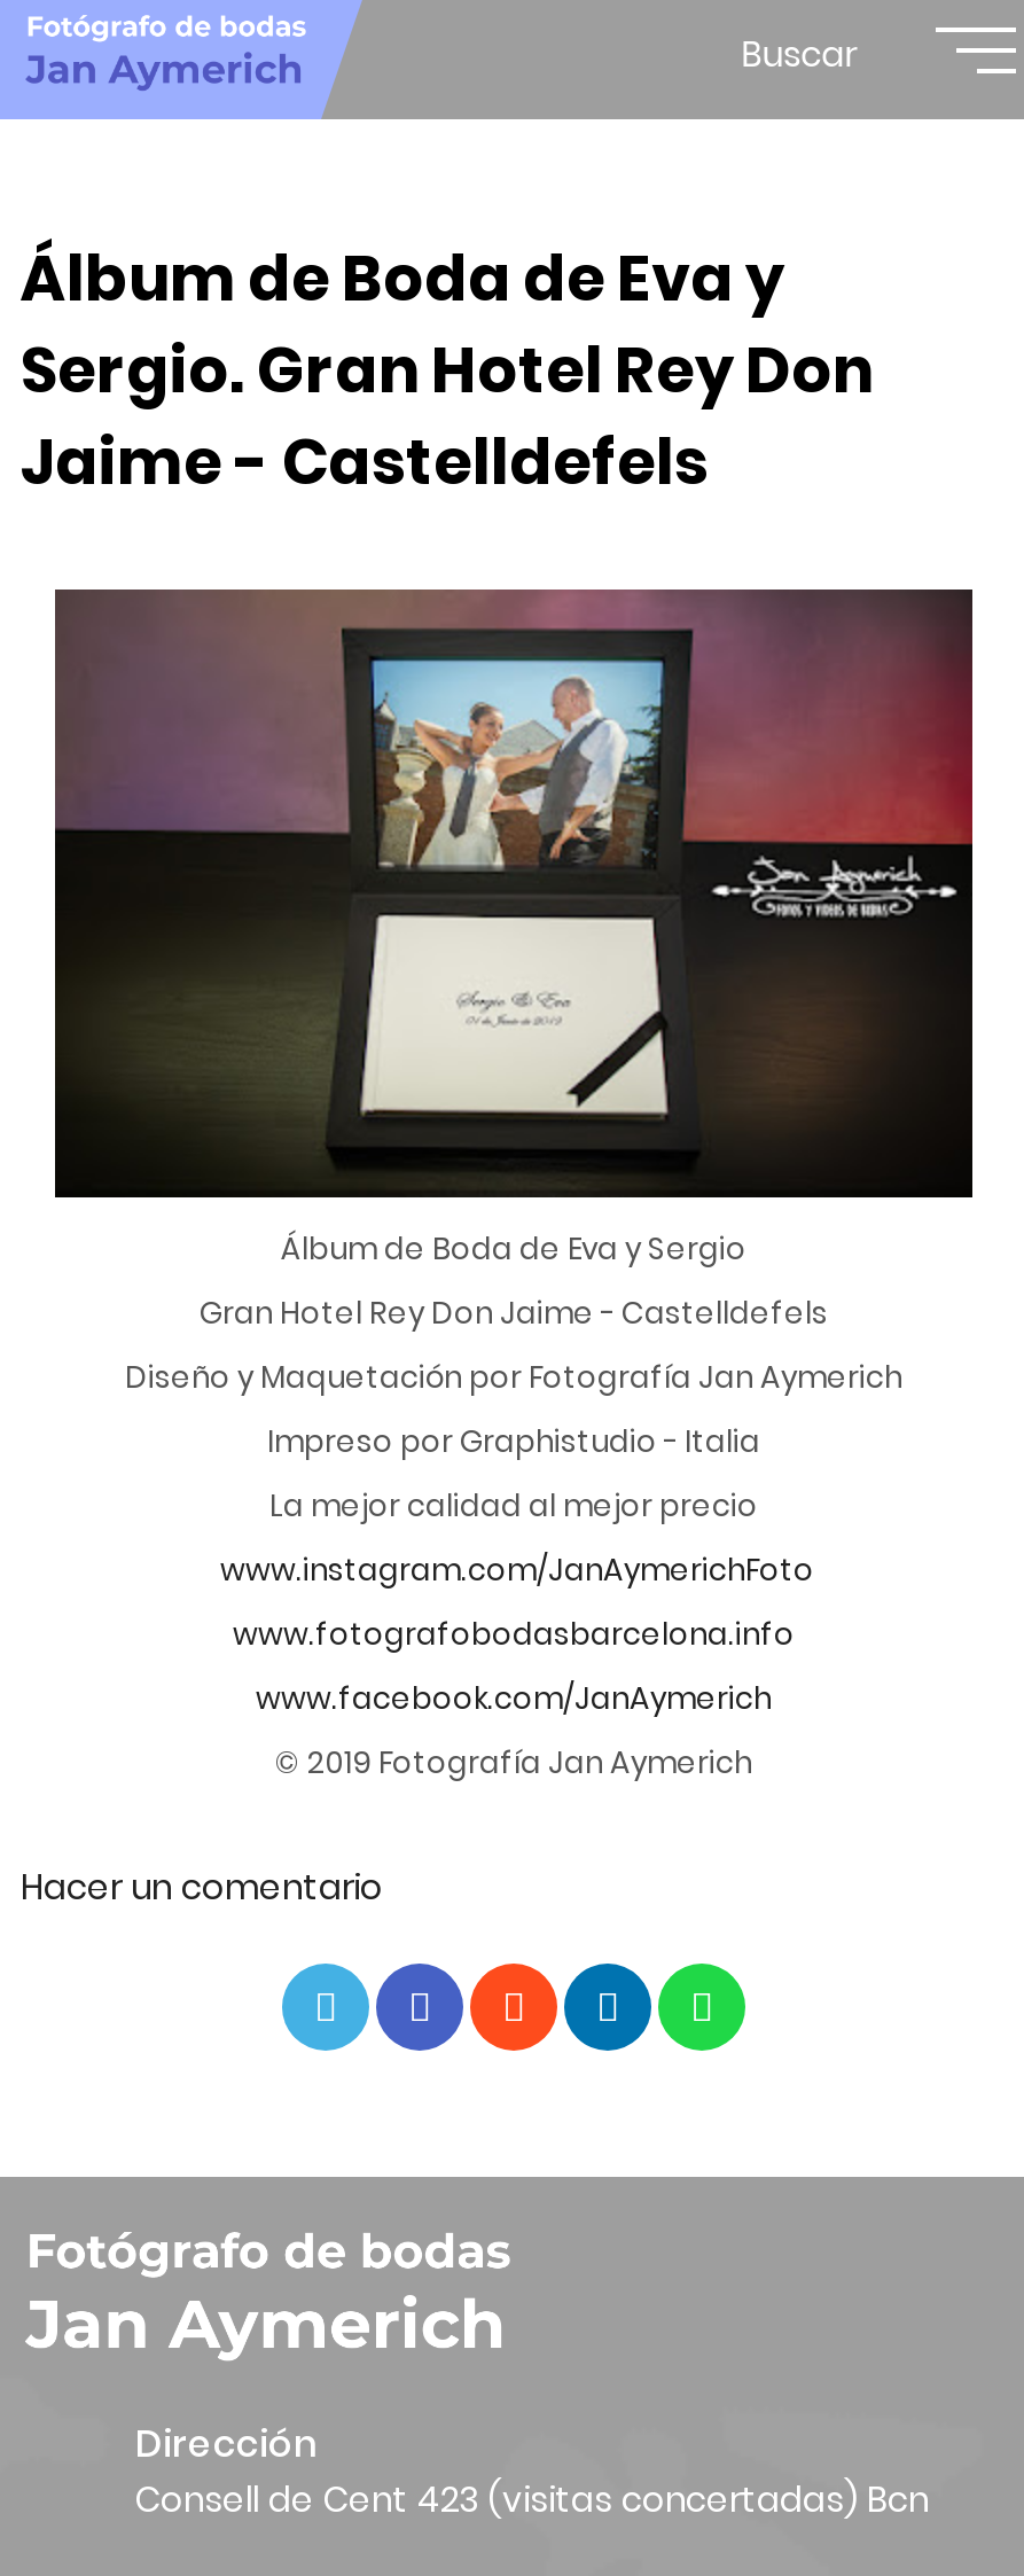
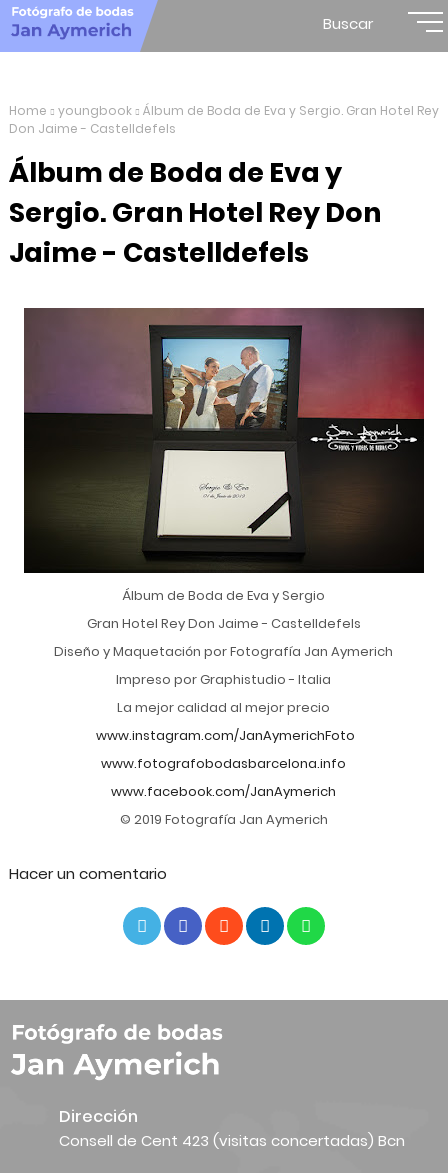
none -> [9,102,439,137] Home | youngbook | Álbum de Boda de Eva y Sergio. Gran Hotel Rey | Don Jaime - Castelldefels

